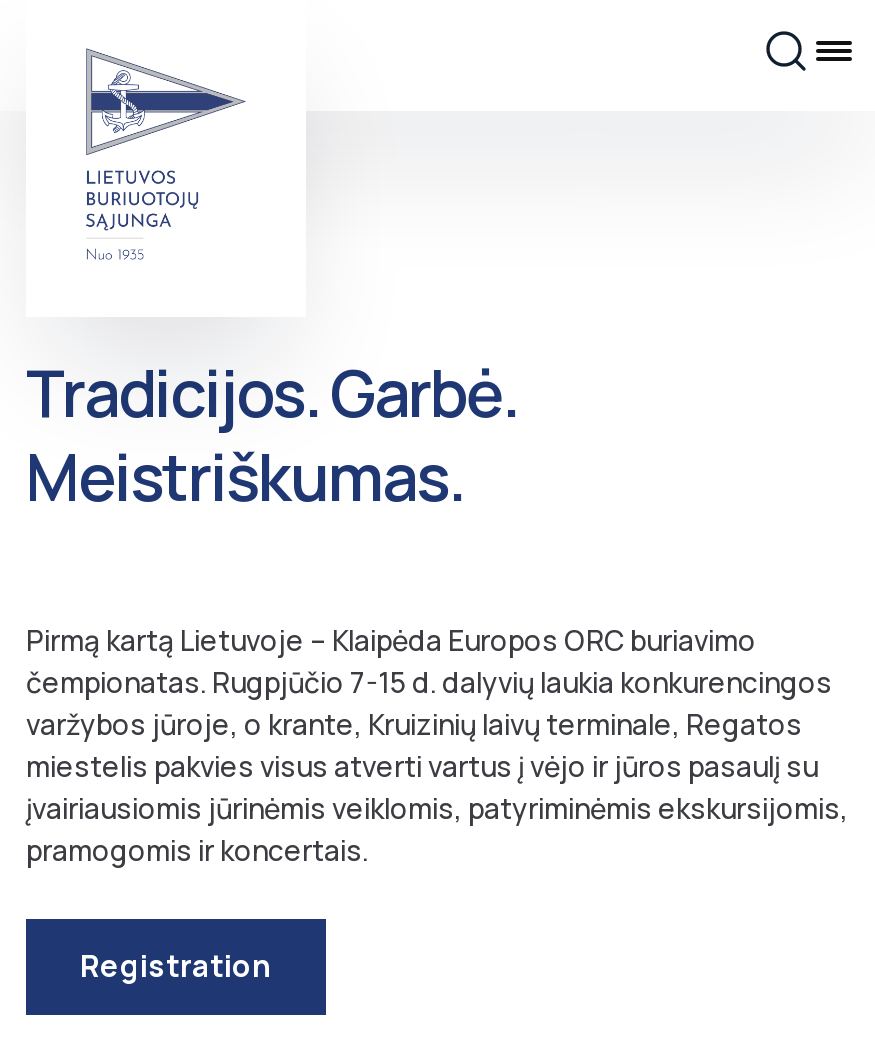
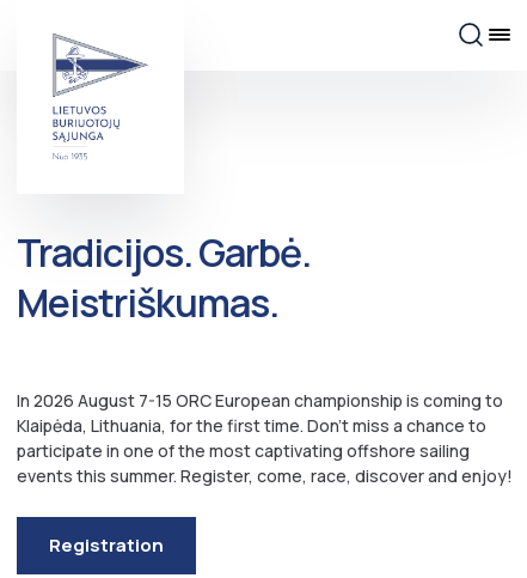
[26,621,848,869] Pirmą kartą Lietuvoje – Klaipėda Europos ORC buriavimo | čempionatas. Rugpjūčio 7-15 d. dalyvių laukia konkurencingos | varžybos jūroje, o krante, Kruizinių laivų terminale, Regatos | miestelis pakvies visus atverti vartus į vėjo ir jūros pasaulį su | įvairiausiomis jūrinėmis veiklomis, patyriminėmis ekskursijomis, | pramogomis ir koncertais. -> [17,388,513,486] In 2026 August 7-15 ORC European championship is coming to | Klaipėda, Lithuania, for the first time. Don’t miss a chance to | participate in one of the most captivating offshore sailing | events this summer. Register, come, race, discover and enjoy!

